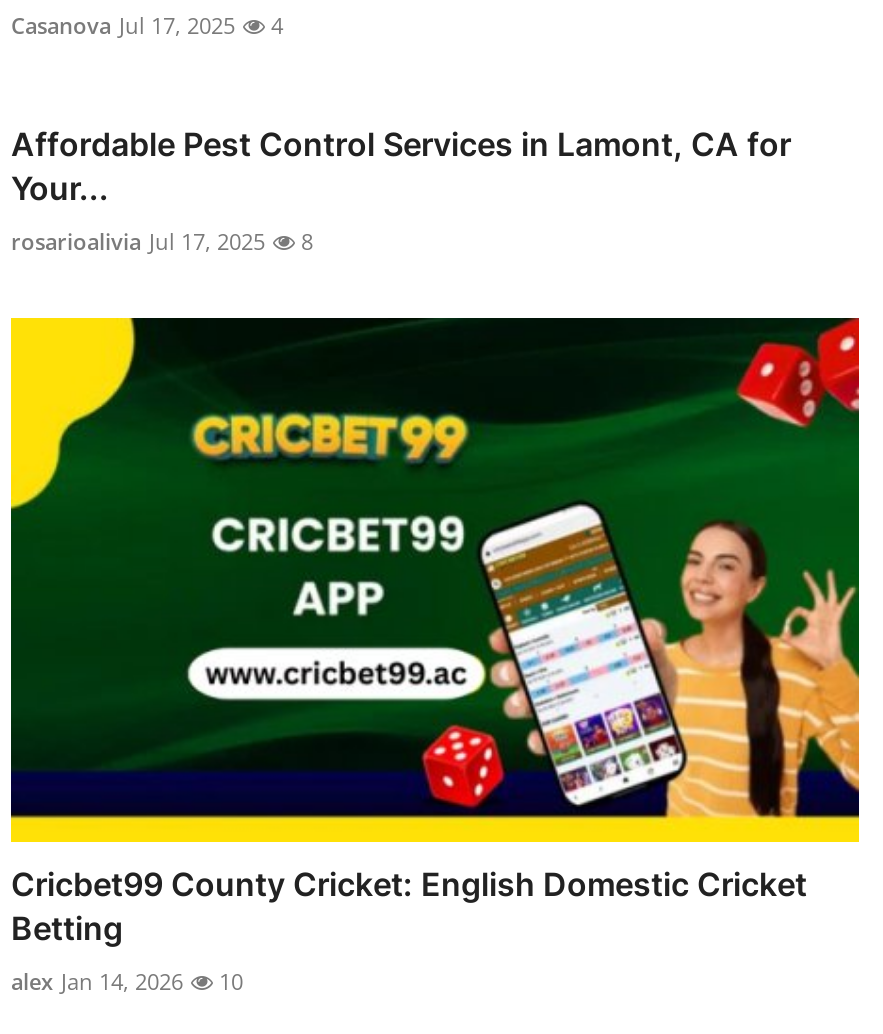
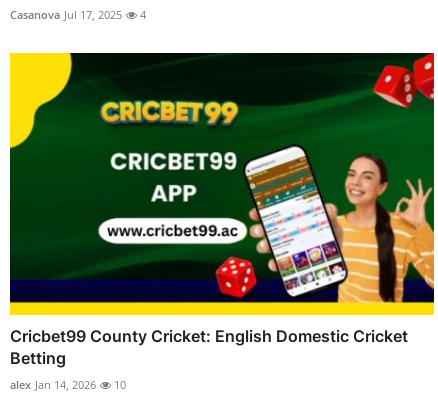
[11,123,791,255] Affordable Pest Control Services in Lamont, CA for | Your... | rosarioalivia Jul 17, 2025 | 8 -> none

